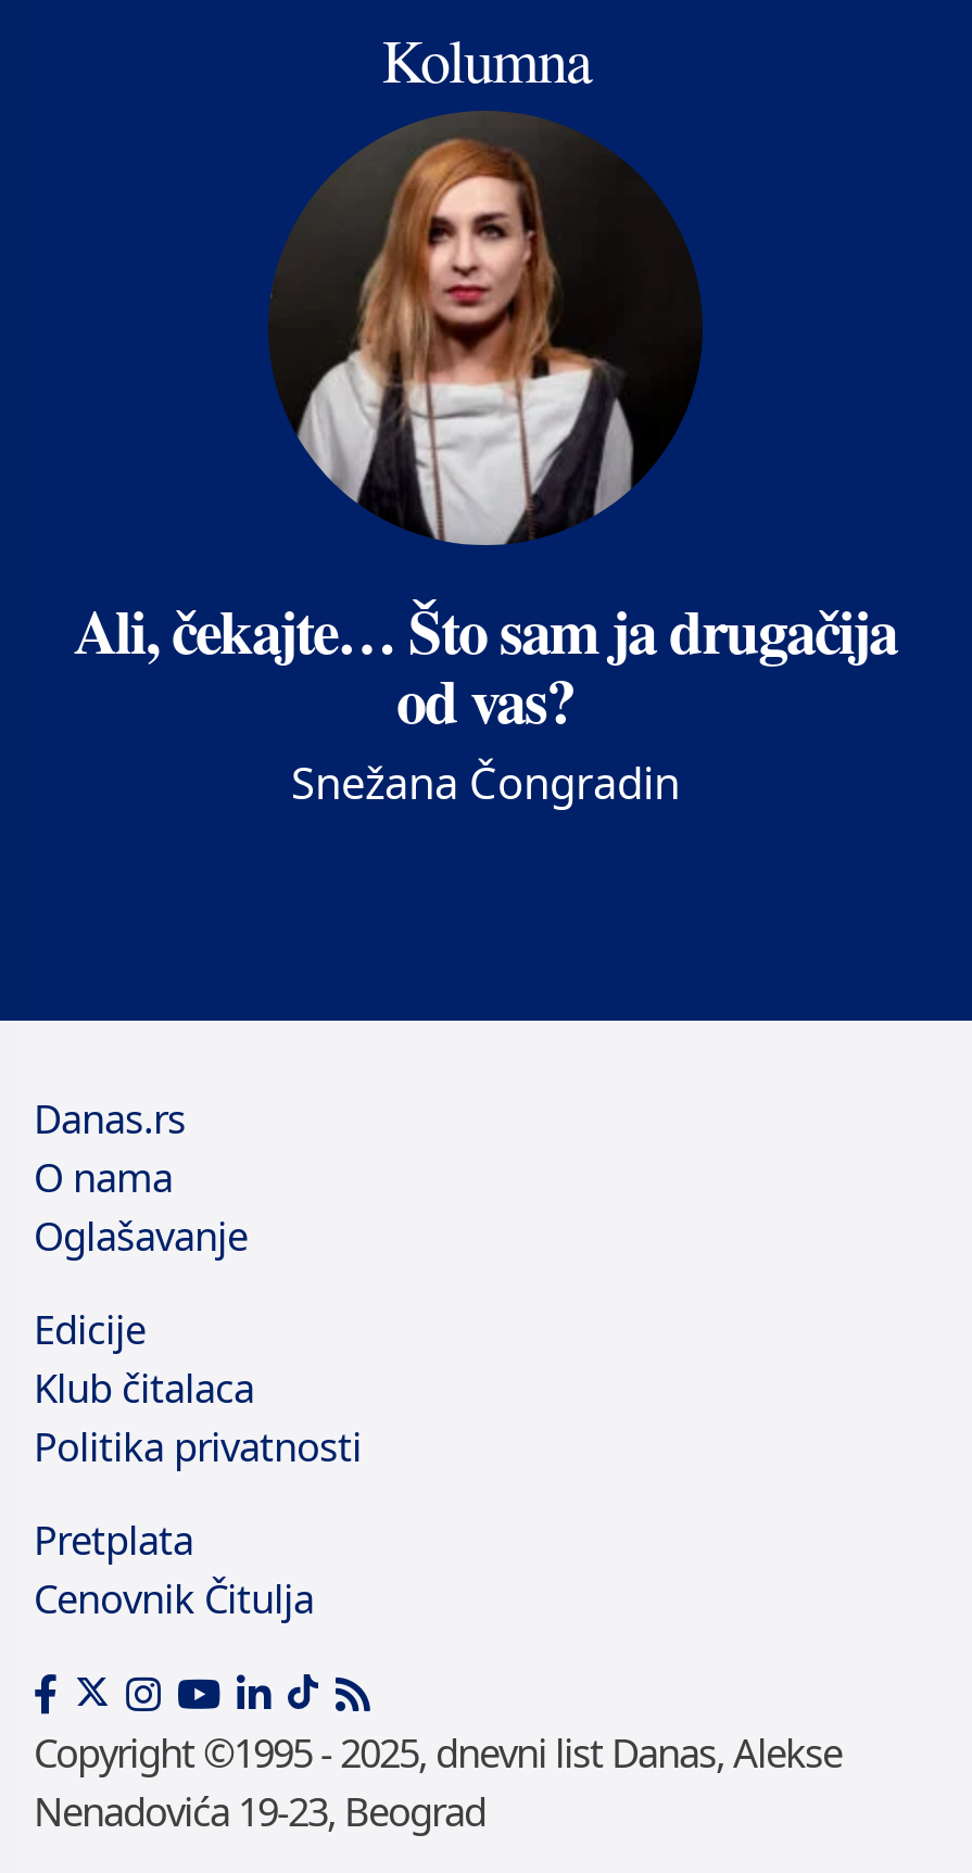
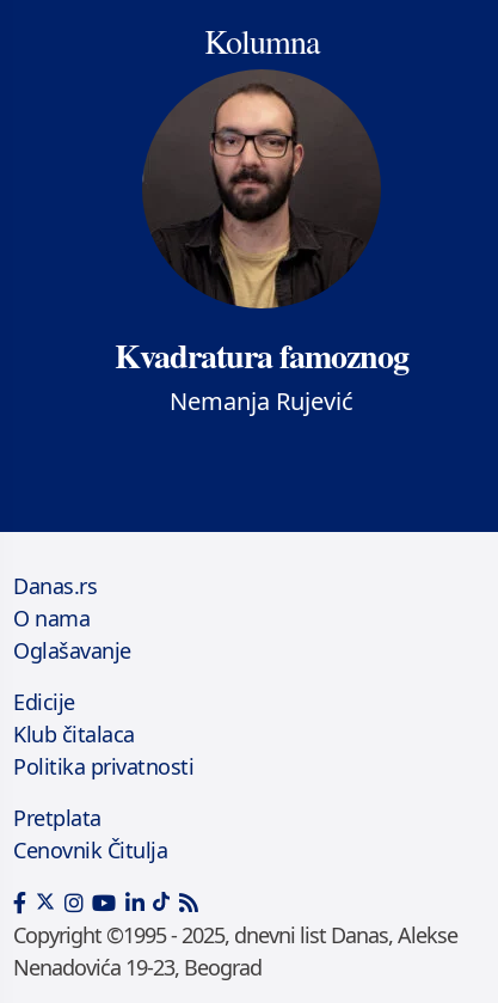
[74,128,897,812] [image] | Ali, čekajte… Što sam ja drugačija | od vas? | Snežana Čongradin -> [115,78,408,417] [image] | Kvadratura famoznog | Nemanja Rujević

